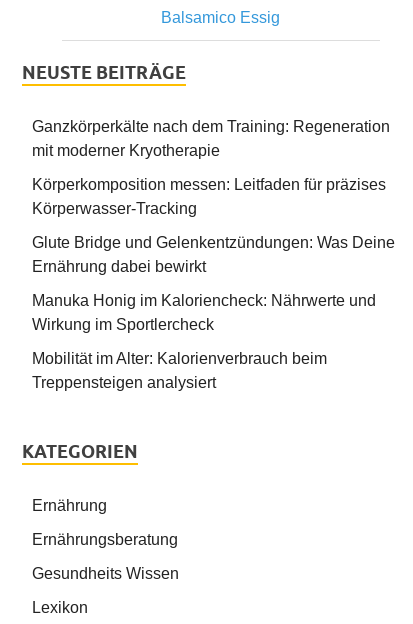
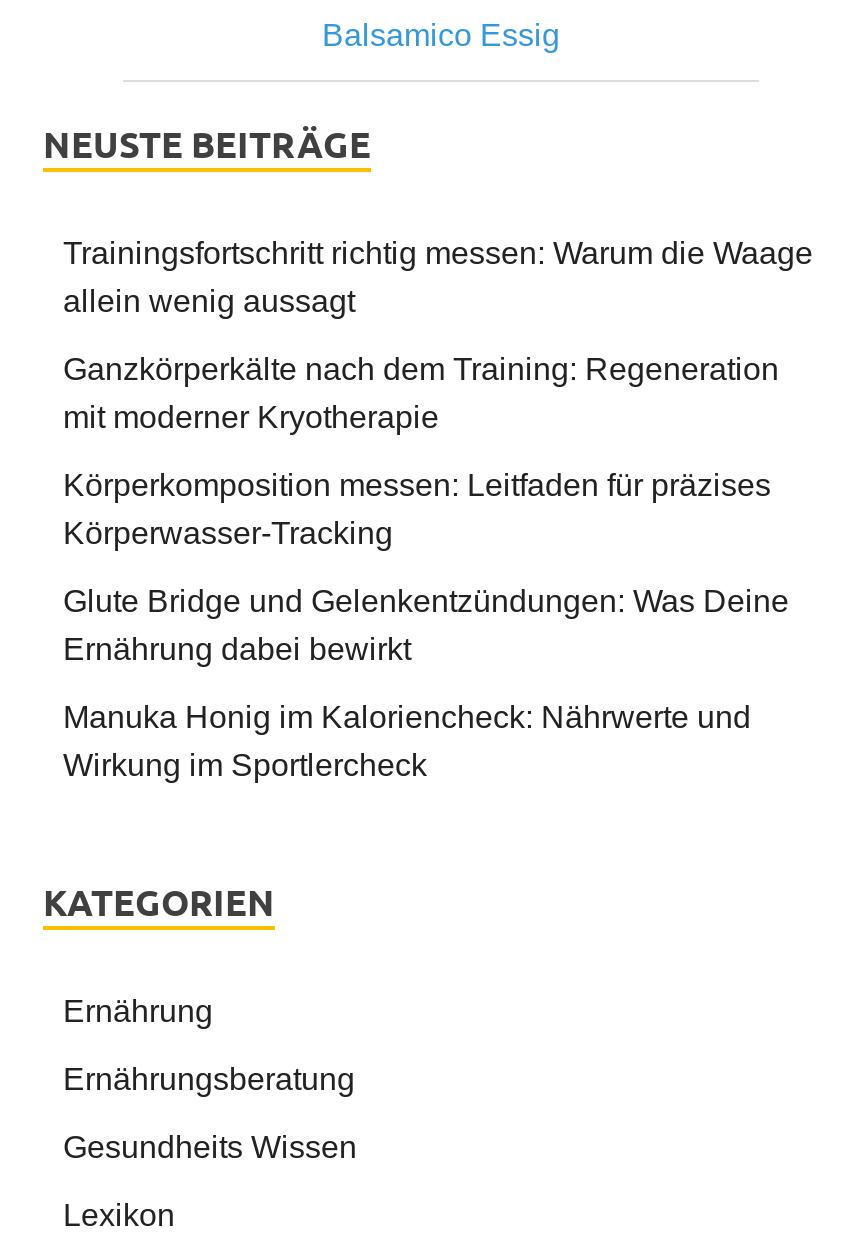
none -> [63,236,813,318] Trainingsfortschritt richtig messen: Warum die Waage | allein wenig aussagt
moved [32,118,395,333] -> [63,352,789,782]: Ganzkörperkälte nach dem Training: Regeneration | mit moderner Kryotherapie | Körperkomposition messen: Leitfaden für präzises | Körperwasser-Tracking | Glute Bridge und Gelenkentzündungen: Was Deine | Ernährung dabei bewirkt | Manuka Honig im Kaloriencheck: Nährwerte und | Wirkung im Sportlercheck
[32,350,327,391] Mobilität im Alter: Kalorienverbrauch beim | Treppensteigen analysiert -> none

